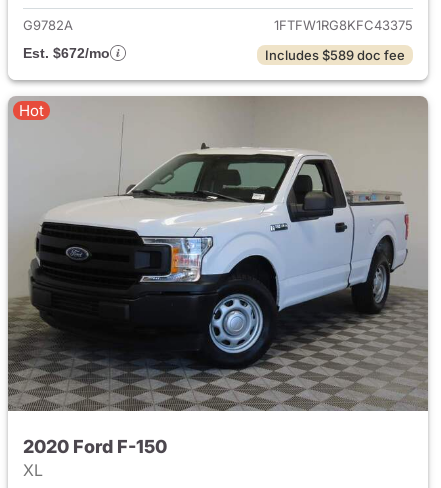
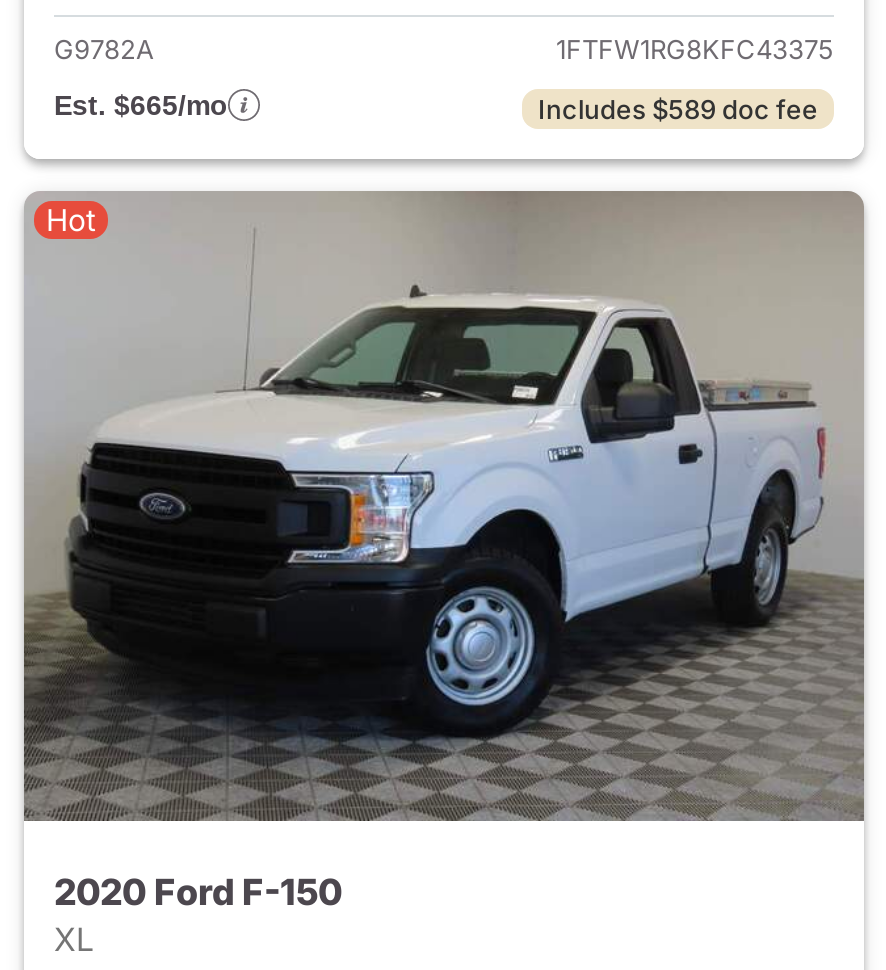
[23,45,110,61] Est. $672/mo -> [54,89,228,121] Est. $665/mo

